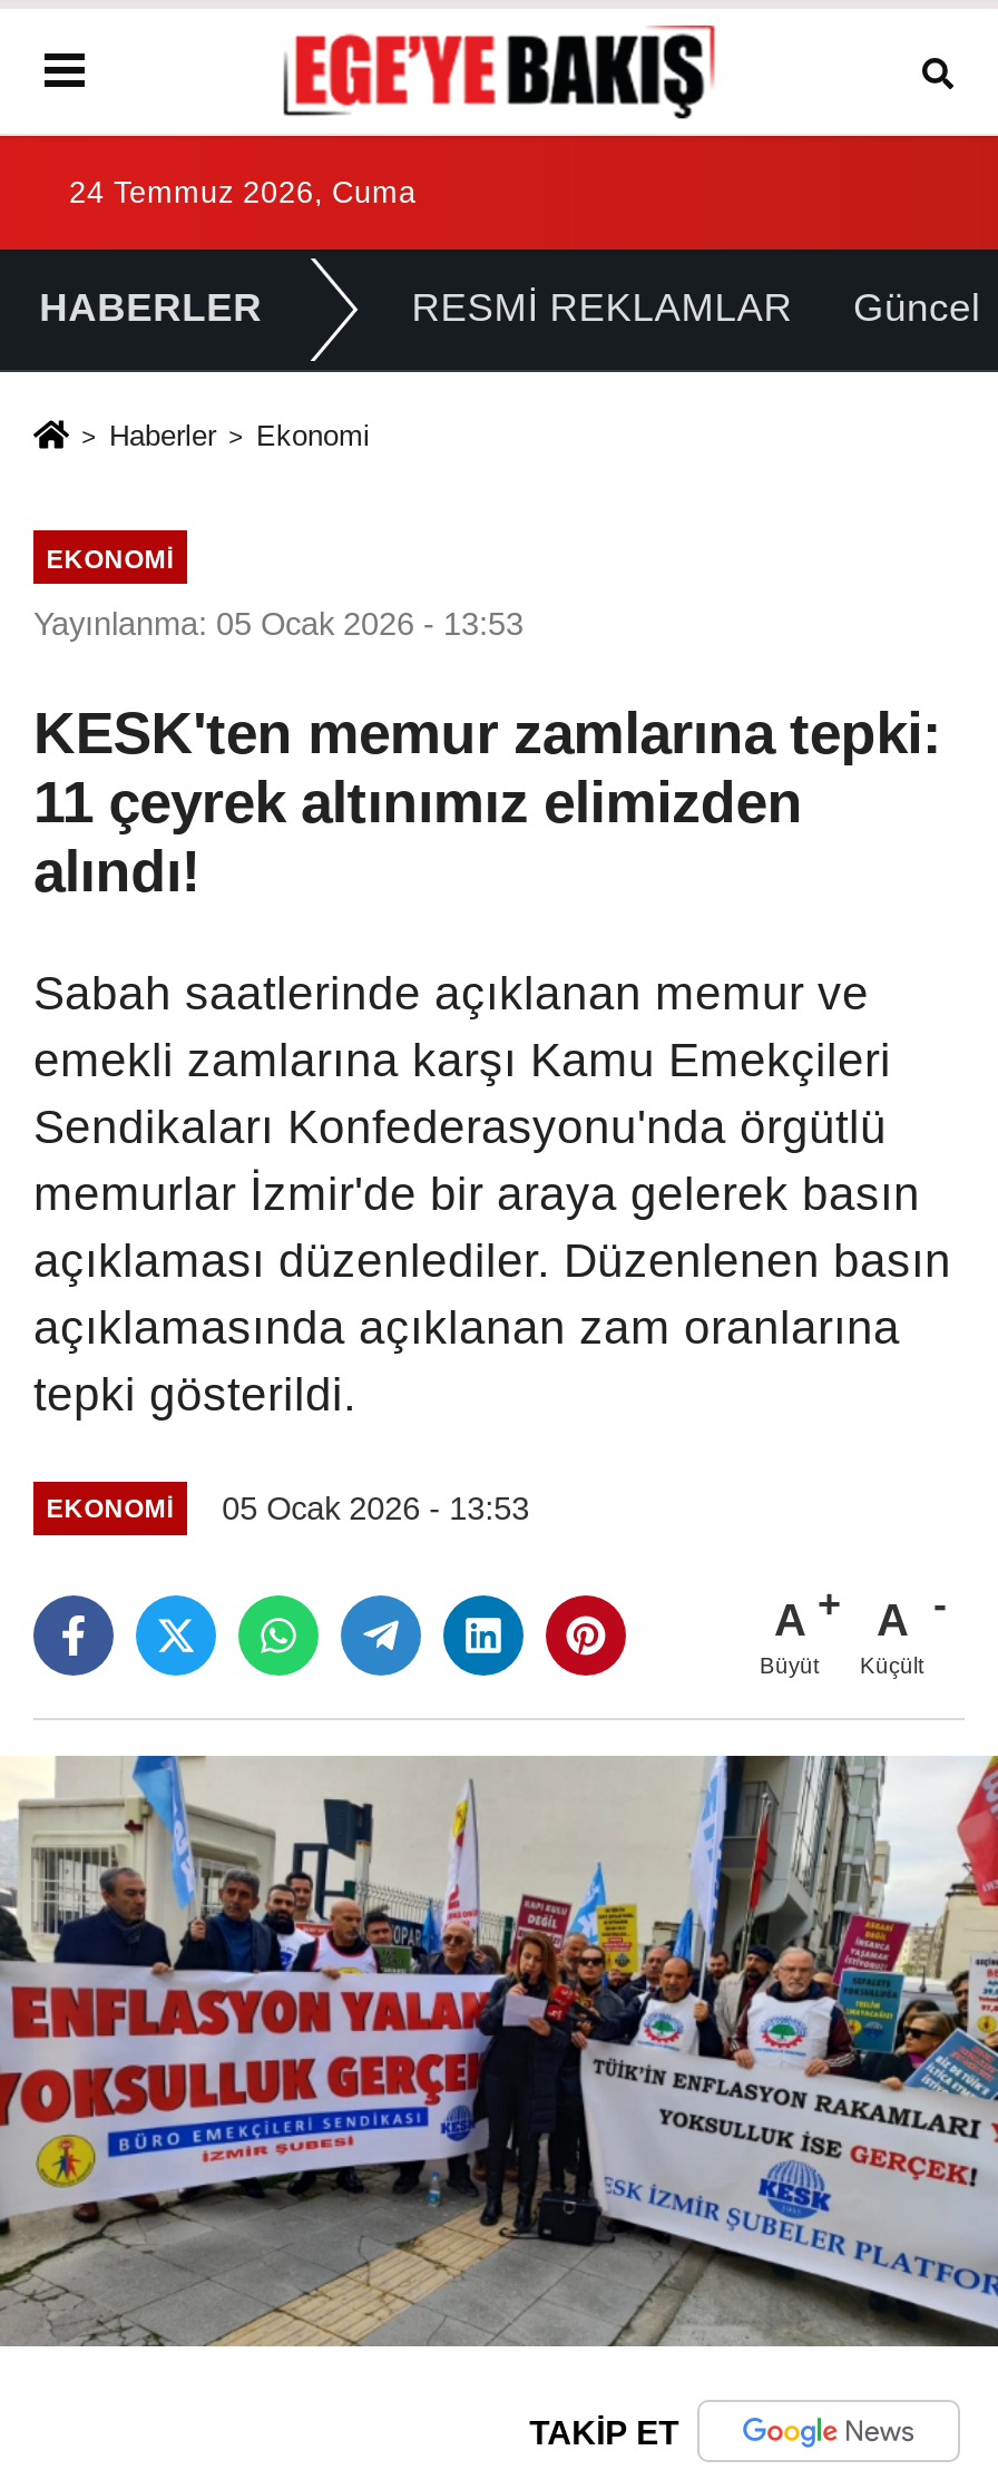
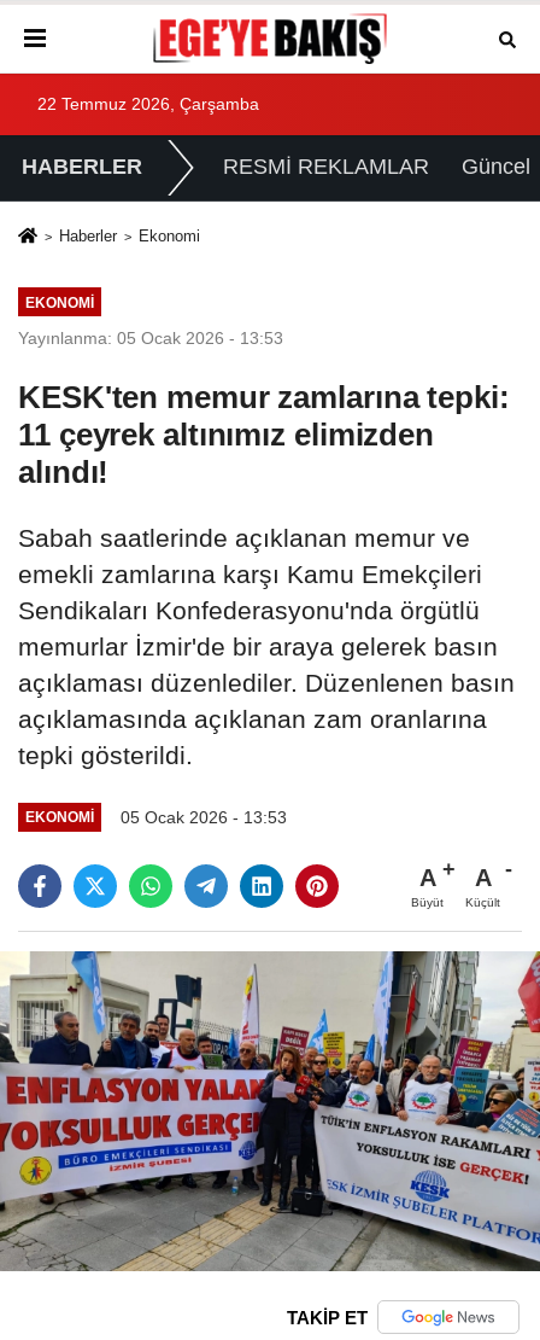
[69,176,417,209] 24 Temmuz 2026, Cuma -> [37,95,259,113] 22 Temmuz 2026, Çarşamba

